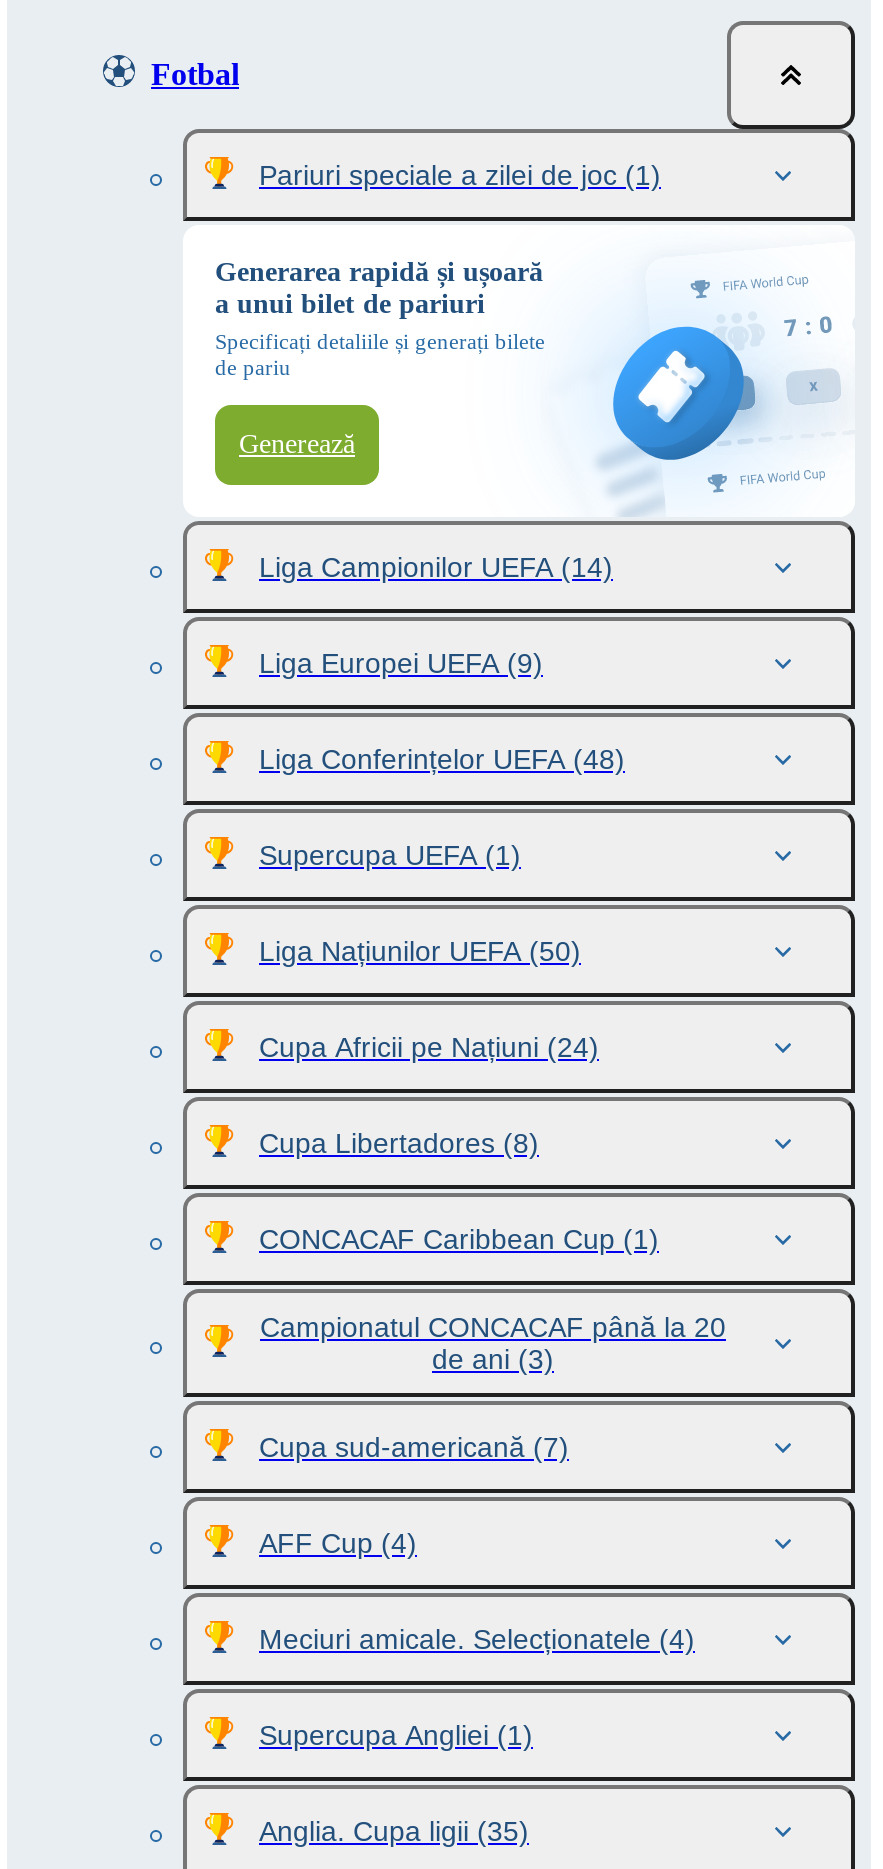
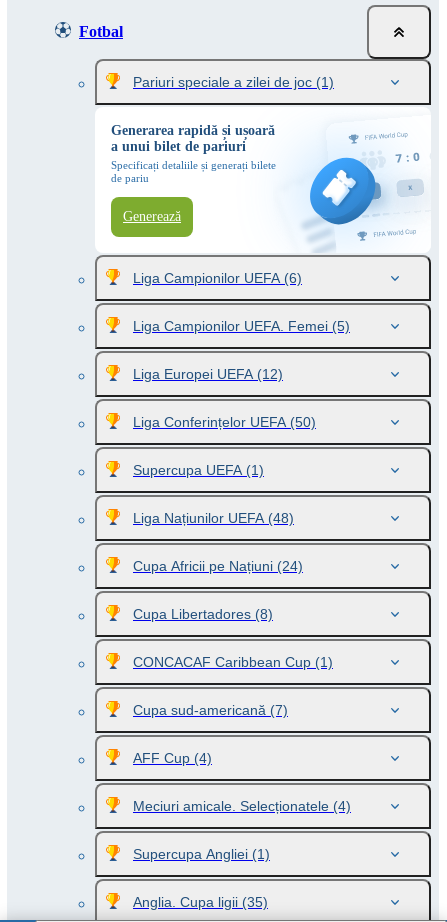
[259,551,625,775] Liga Campionilor UEFA (14) | Liga Europei UEFA (9) | Liga Conferințelor UEFA (48) -> [133,270,350,430] Liga Campionilor UEFA (6) | Liga Campionilor UEFA. Femei (5) | Liga Europei UEFA (12) | Liga Conferințelor UEFA (50)
moved [259,839,521,871] -> [133,462,264,478]: Supercupa UEFA (1)
[259,935,581,967] Liga Națiunilor UEFA (50) -> [133,510,294,526] Liga Națiunilor UEFA (48)
moved [259,1031,659,1255] -> [133,558,333,670]: Cupa Africii pe Națiuni (24) | Cupa Libertadores (8) | CONCACAF Caribbean Cup (1)
[260,1311,726,1375] Campionatul CONCACAF până la 20 | de ani (3) -> none

